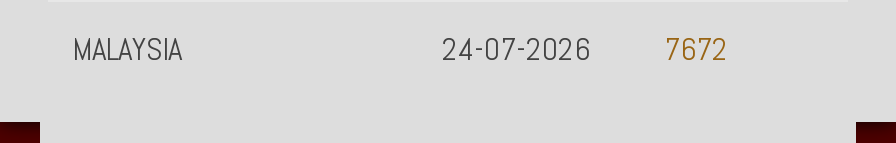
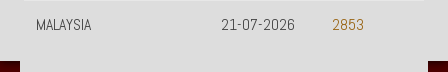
[442,30,590,70] 24-07-2026 -> [221,15,295,35] 21-07-2026
[664,31,728,71] 7672 -> [332,15,364,35] 2853

